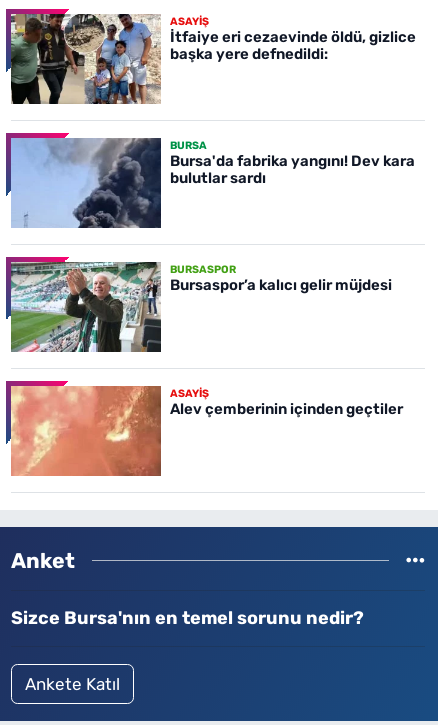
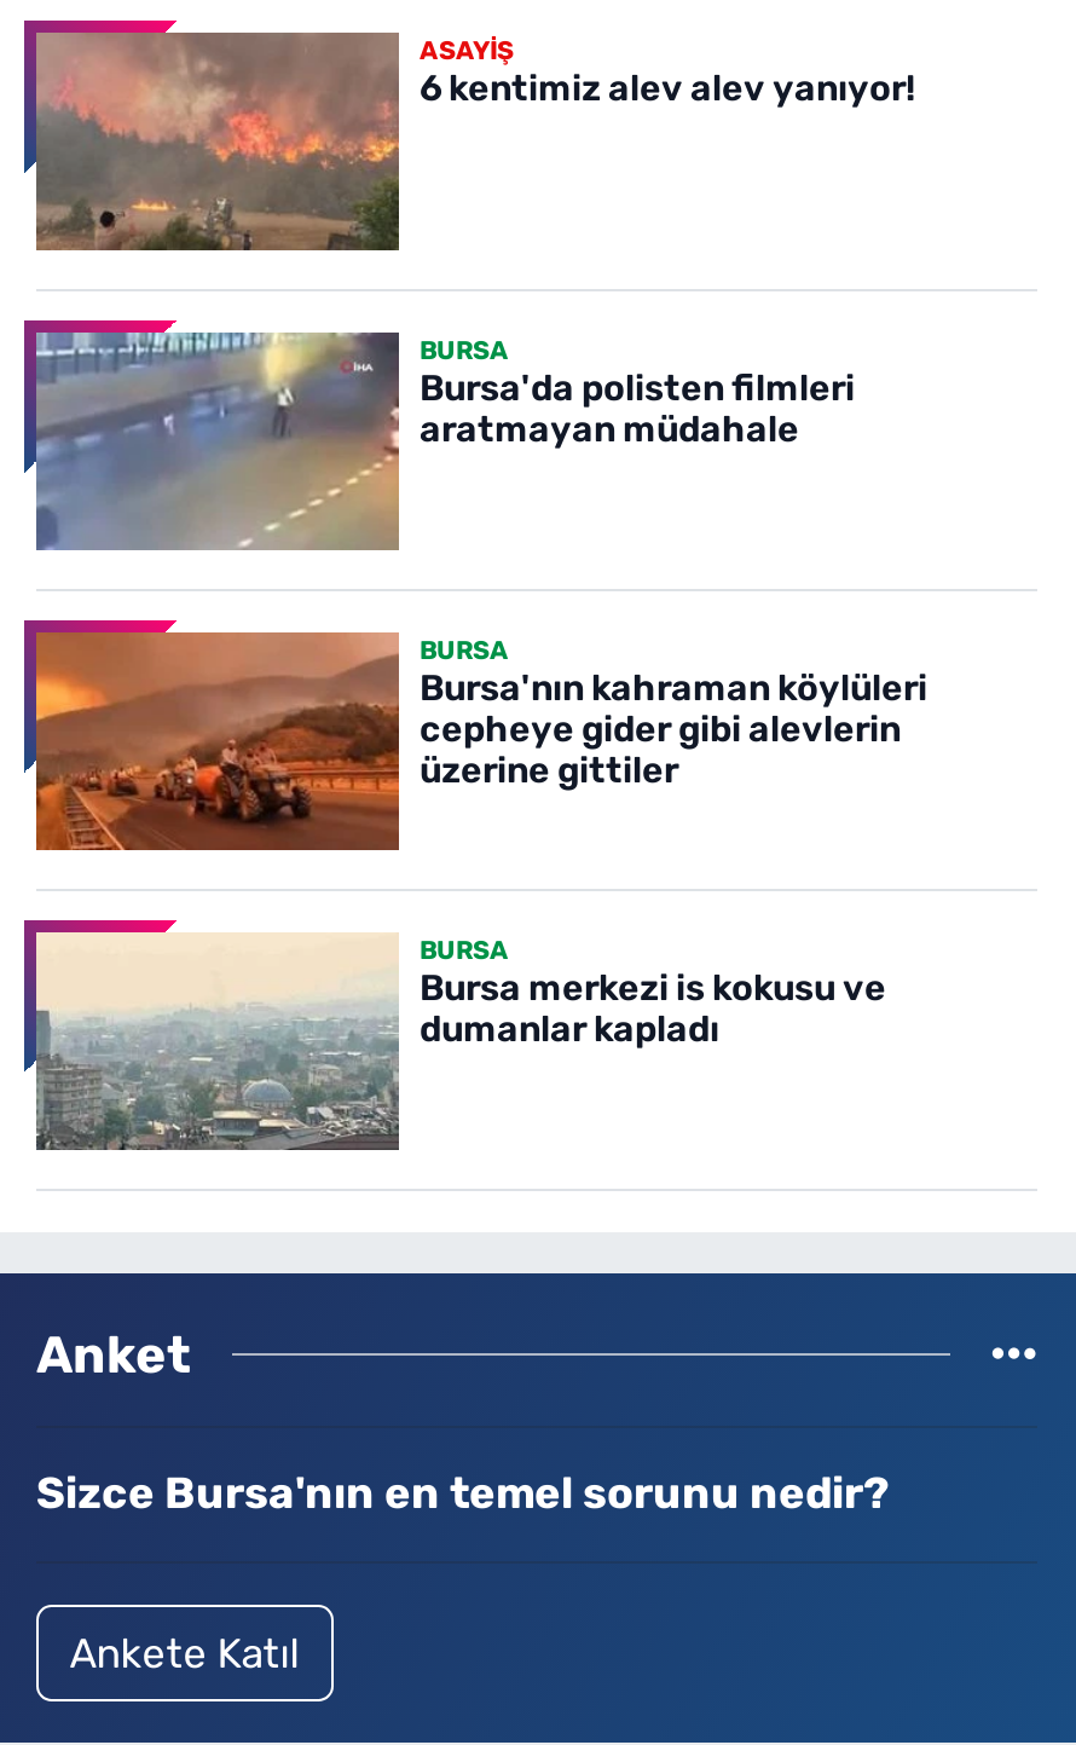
[10,8,415,105] [image] | İtfaiye eri cezaevinde öldü, gizlice | başka yere defnedildi: -> [29,17,915,252] [image] | 6 kentimiz alev alev yanıyor!
[10,132,414,228] [image] | Bursa'da fabrika yangını! Dev kara | bulutlar sardı -> [29,317,855,551] [image] | Bursa'da polisten filmleri | aratmayan müdahale
[10,256,391,353] [image] | BURSASPOR | Bursaspor’a kalıcı gelir müjdesi -> [29,617,927,854] [image] | BURSA | Bursa'nın kahraman köylüleri | cepheye gider gibi alevlerin | üzerine gittiler
[10,380,402,477] [image] | ASAYİŞ | Alev çemberinin içinden geçtiler -> [29,917,886,1151] [image] | BURSA | Bursa merkezi is kokusu ve | dumanlar kapladı

